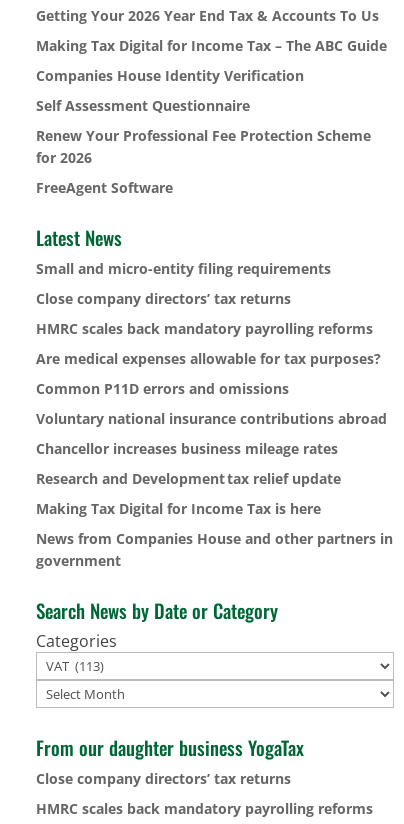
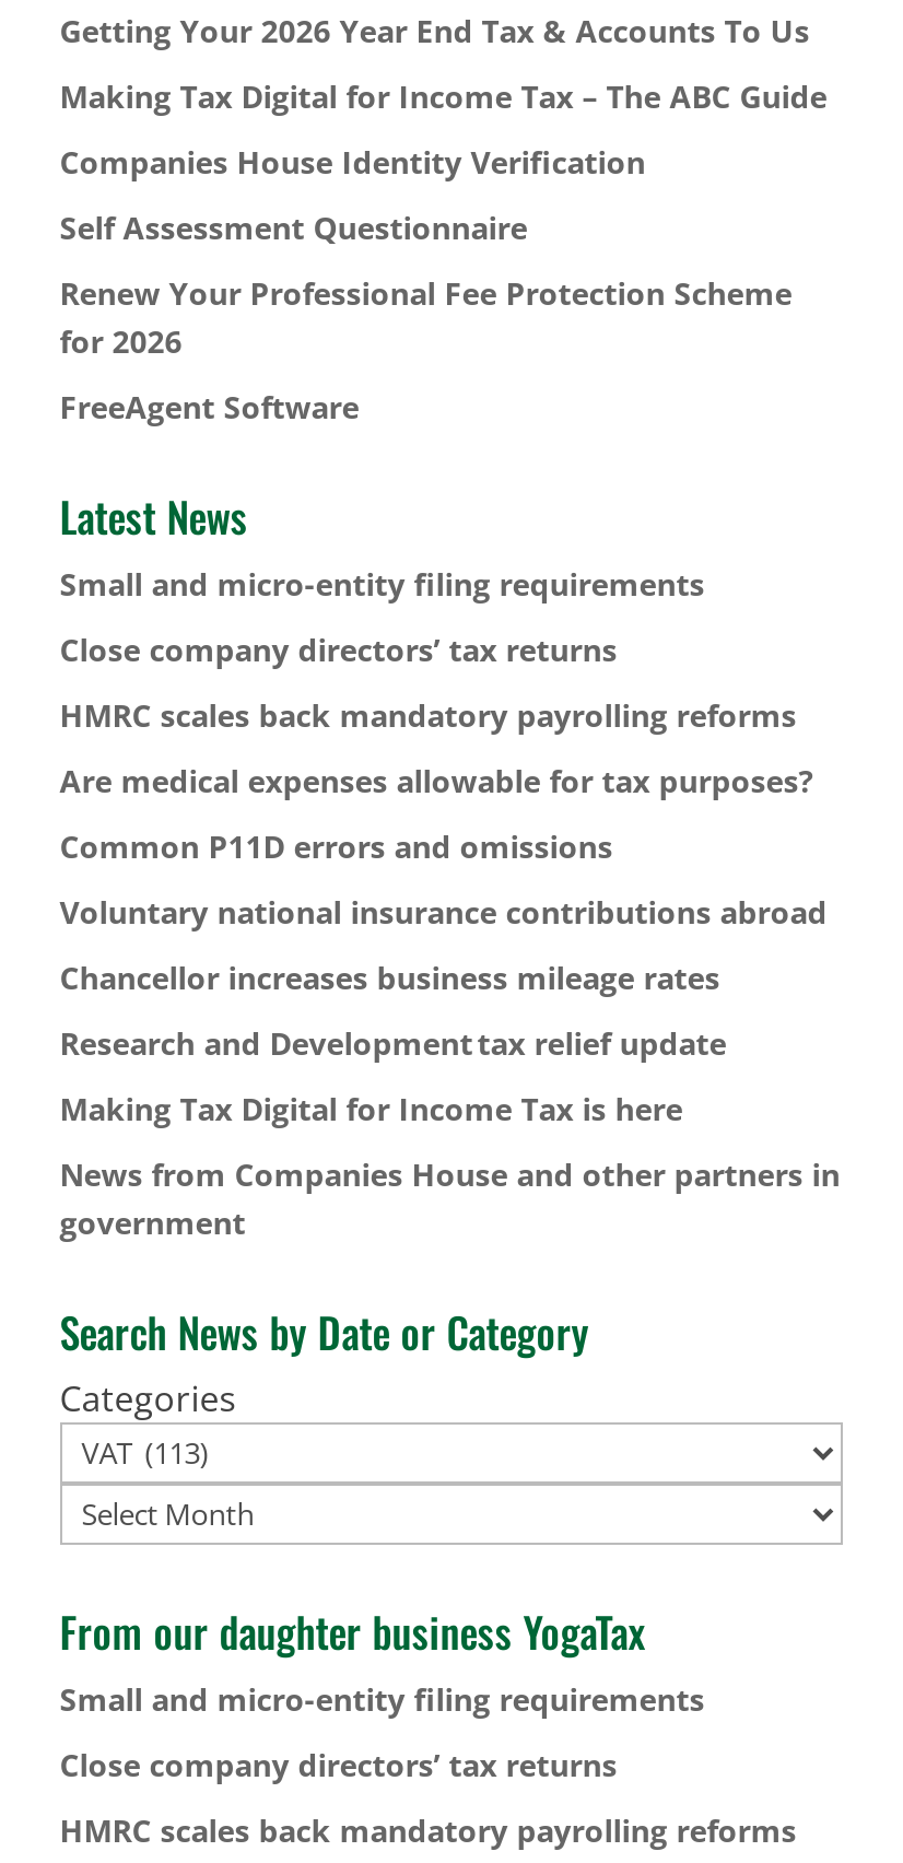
none -> [60,1678,705,1720] Small and micro-entity filing requirements

